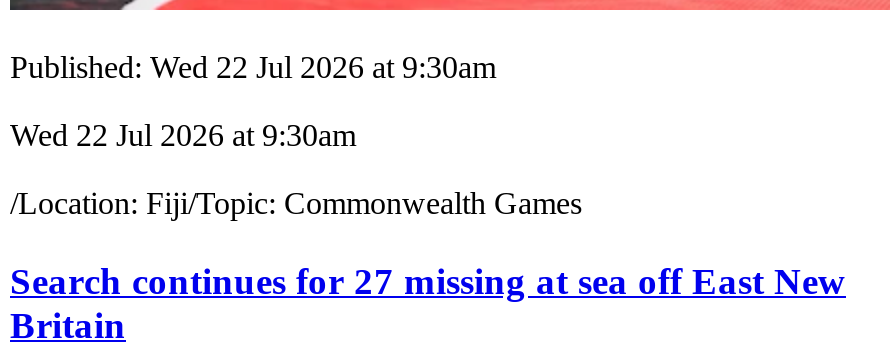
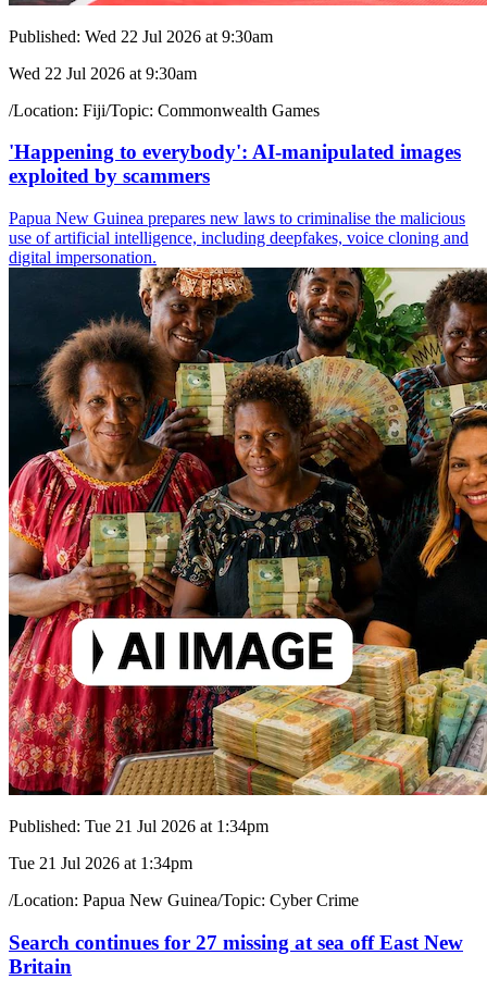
none -> [8,141,484,796] [image] | 'Happening to everybody': AI-manipulated images | exploited by scammers | Papua New Guinea prepares new laws to criminalise the malicious | use of artificial intelligence, including deepfakes, voice cloning and | digital impersonation.
none -> [9,817,359,909] Published: Tue 21 Jul 2026 at 1:34pm | Tue 21 Jul 2026 at 1:34pm | /Location: Papua New Guinea/Topic: Cyber Crime

